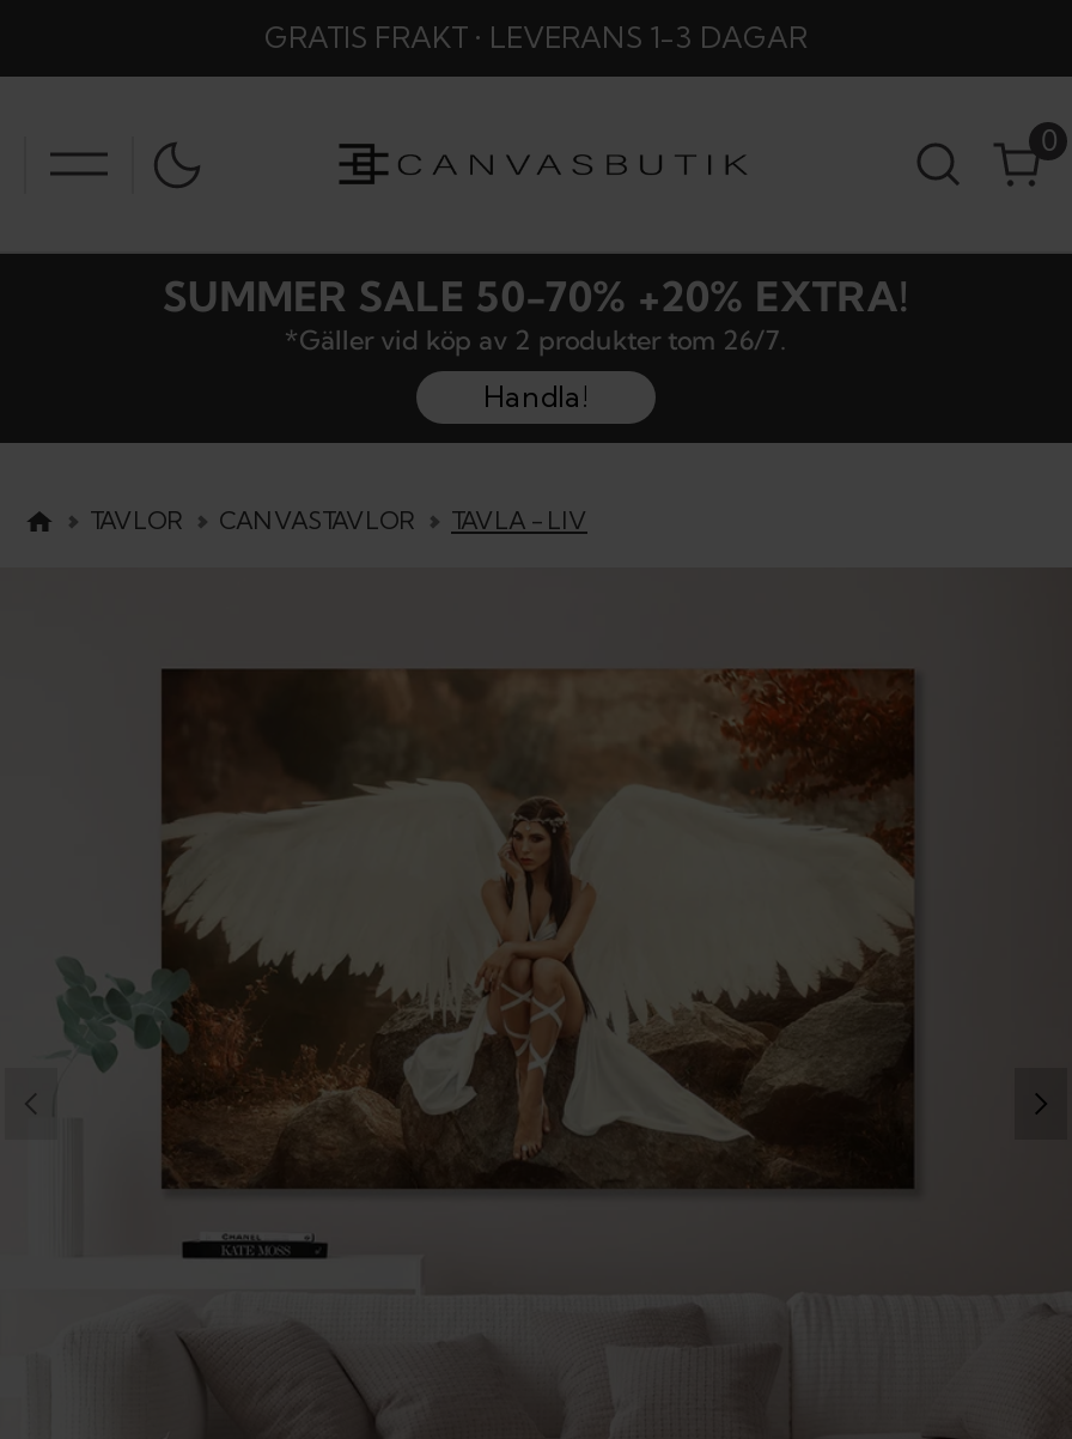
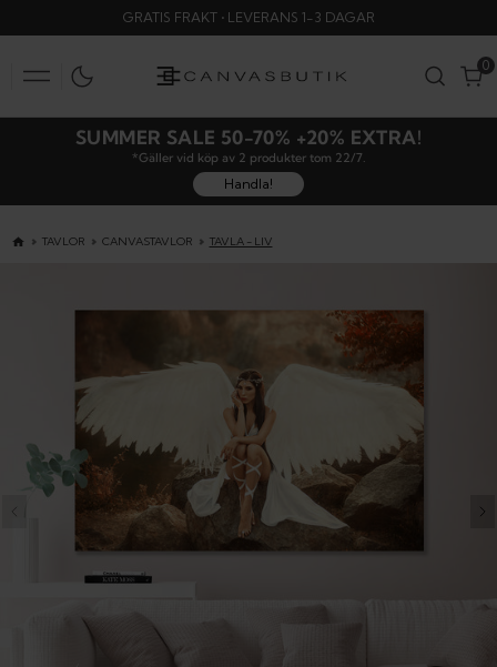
[285,323,787,357] *Gäller vid köp av 2 produkter tom 26/7. -> [131,150,366,165] *Gäller vid köp av 2 produkter tom 22/7.

